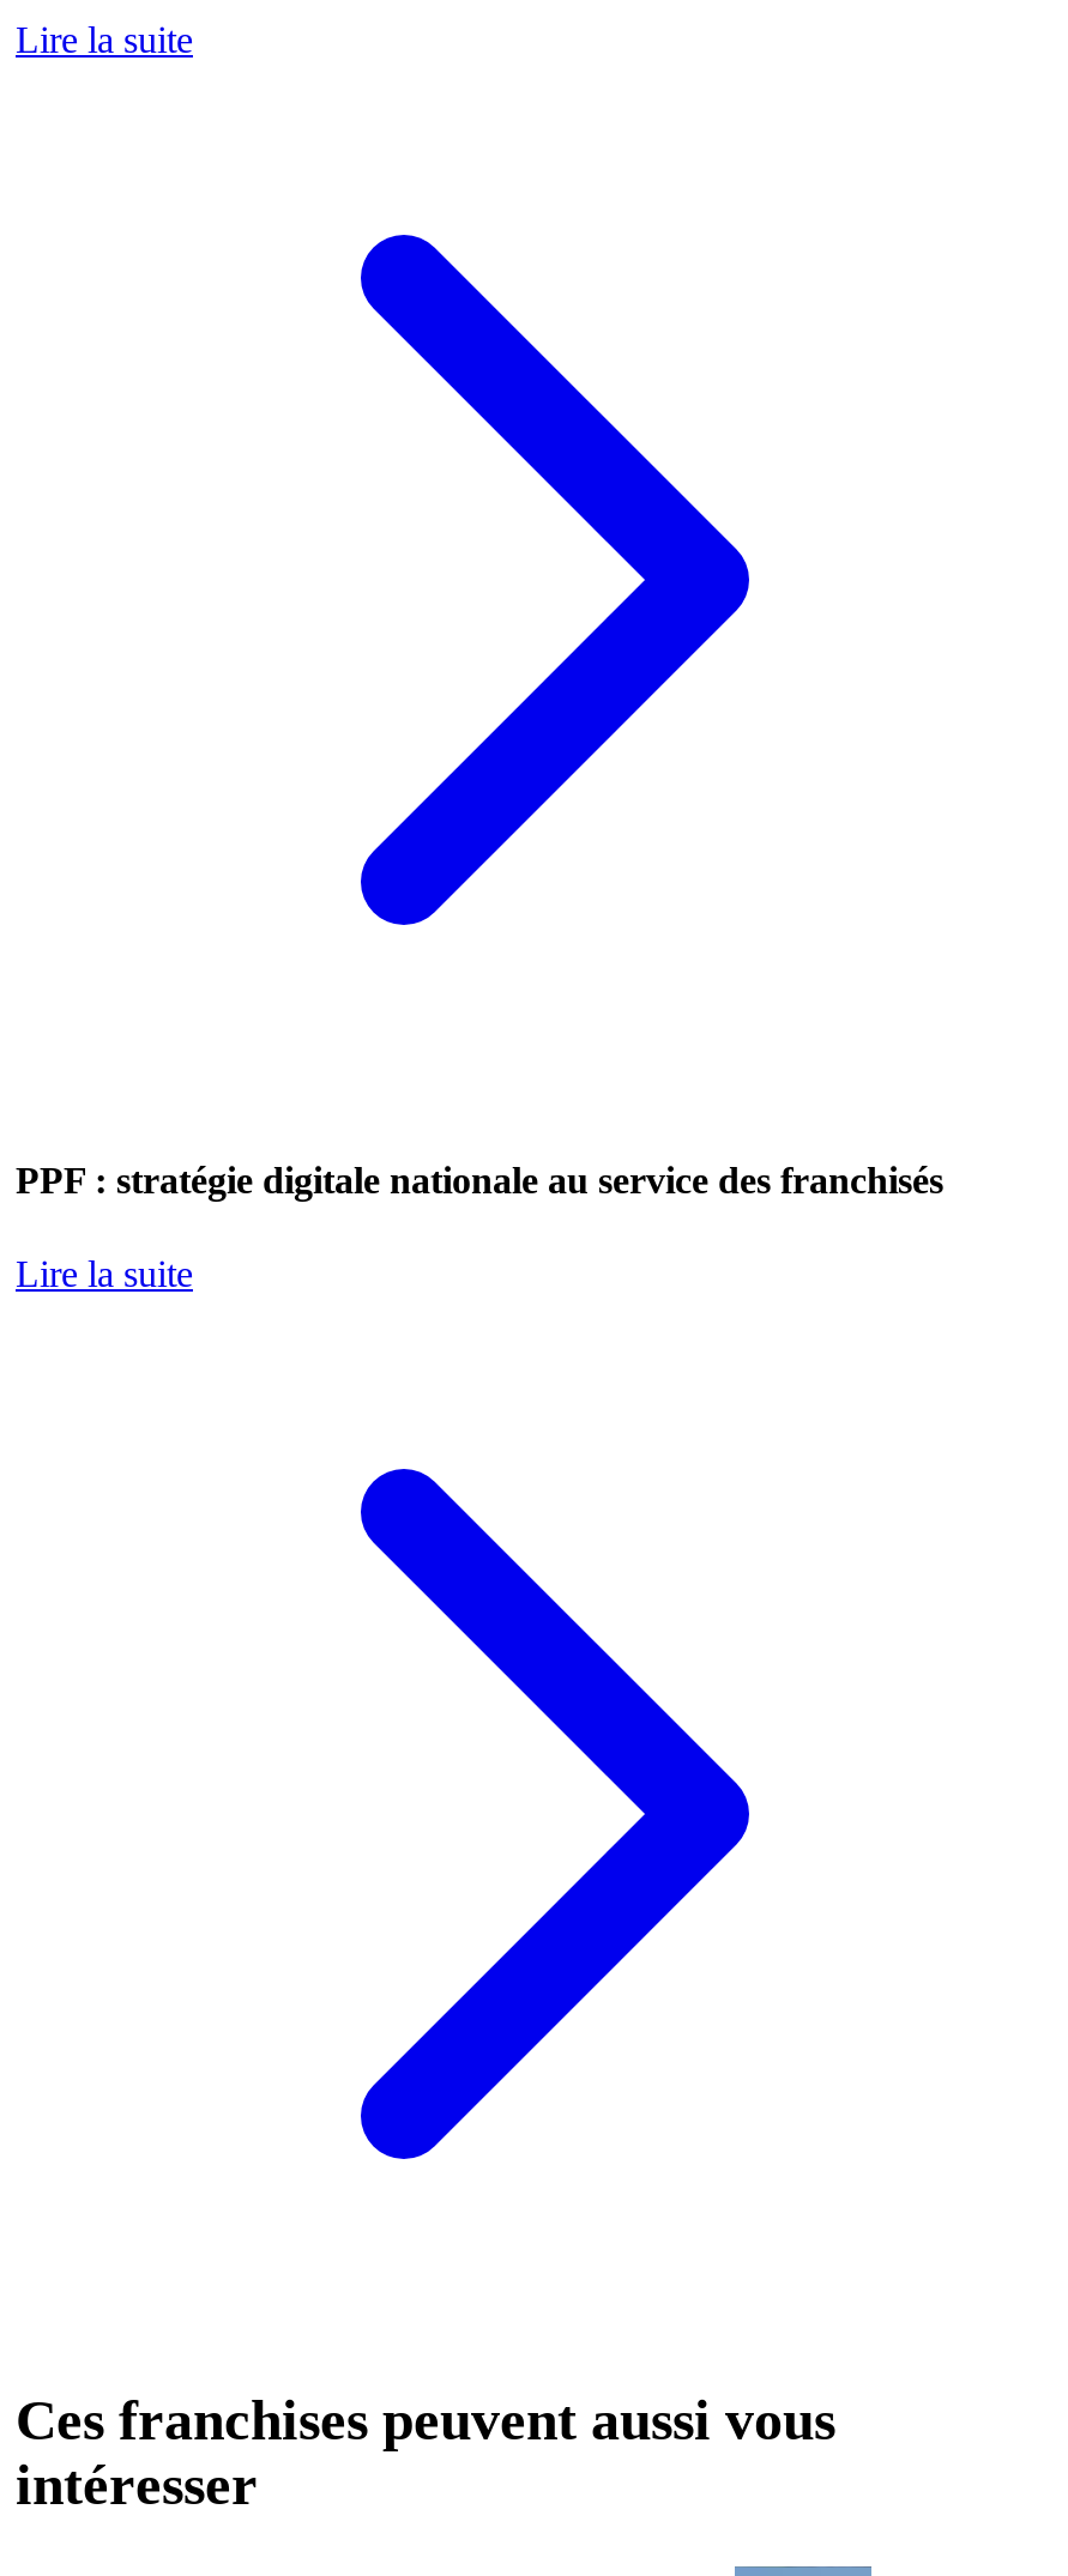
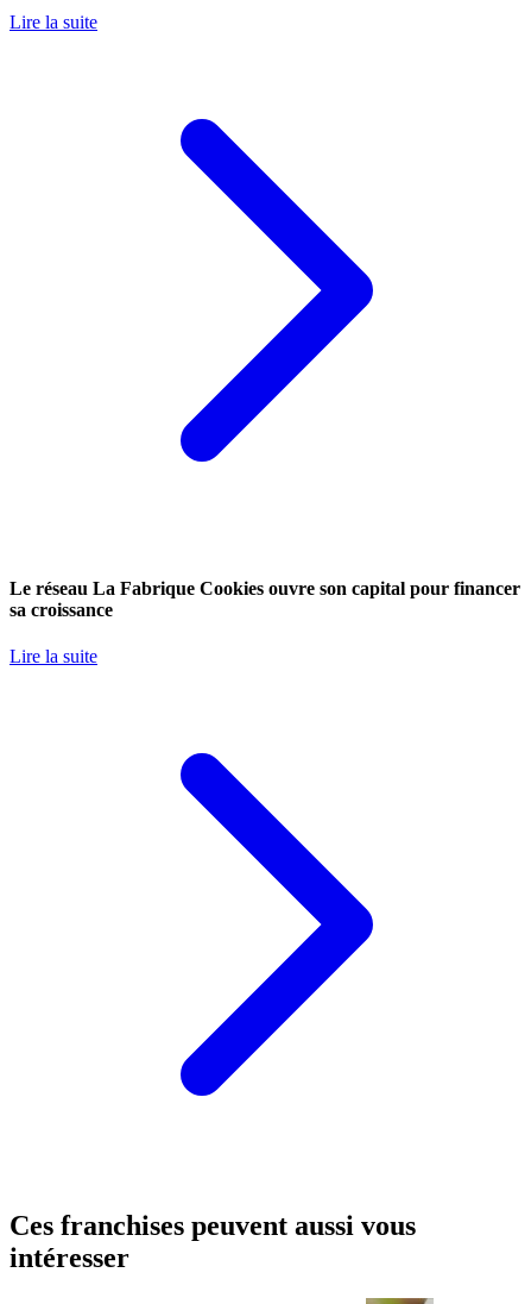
[16,1159,943,1200] PPF : stratégie digitale nationale au service des franchisés -> [10,578,520,620] Le réseau La Fabrique Cookies ouvre son capital pour financer | sa croissance

